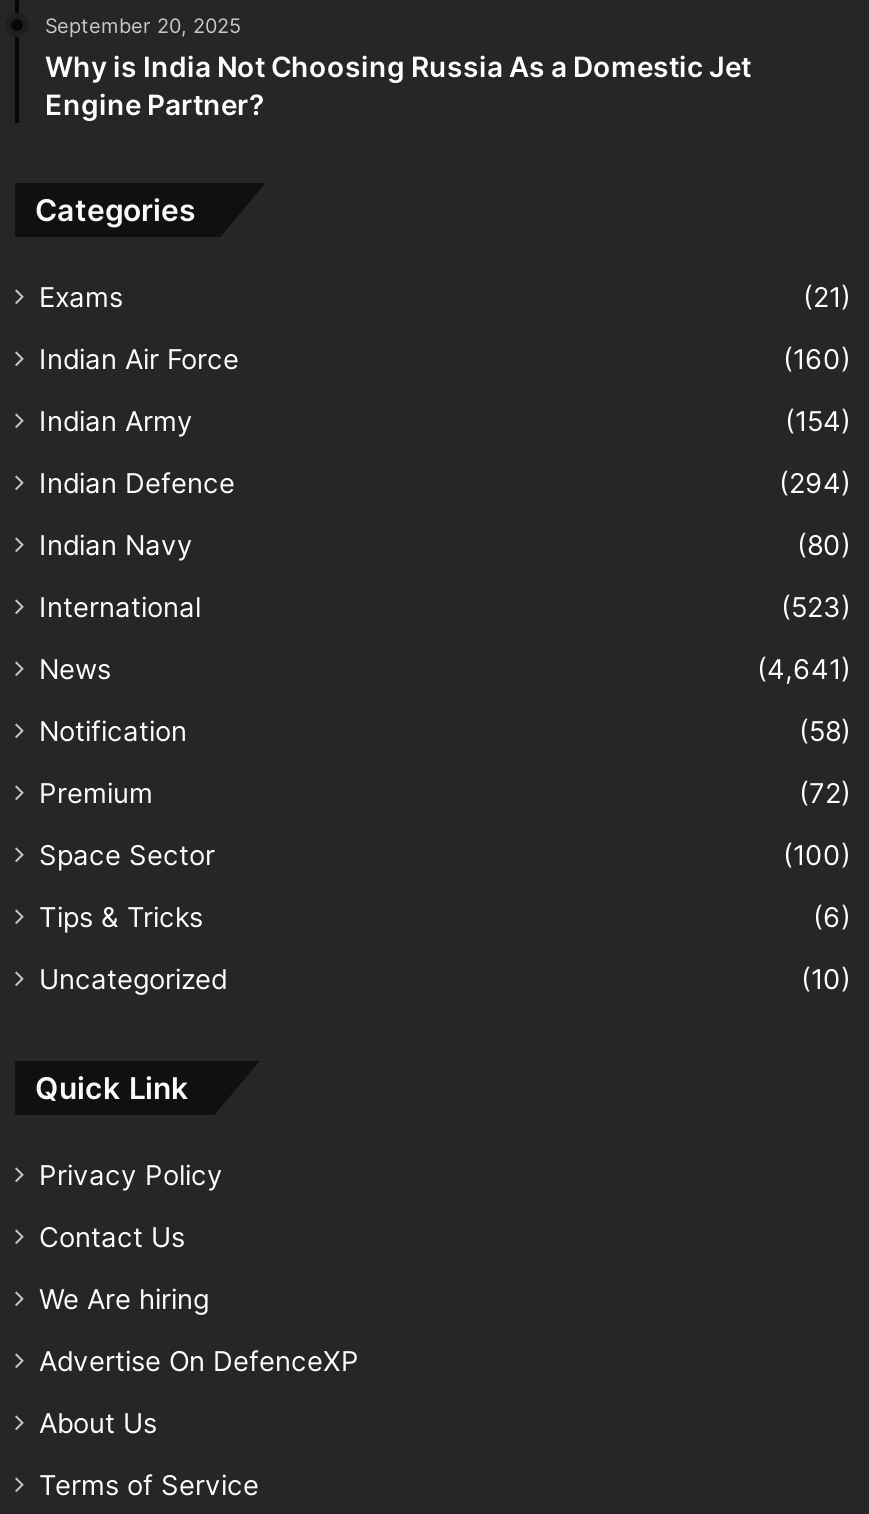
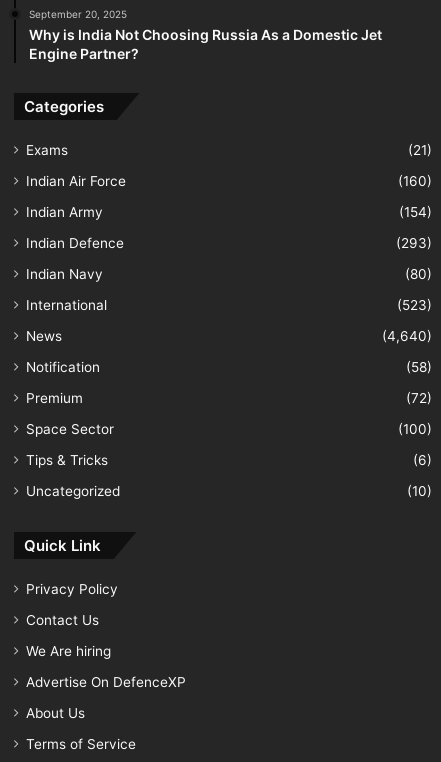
[779,466,851,498] (294) -> [396,235,432,251] (293)
[757,652,851,684] (4,641) -> [382,328,432,344] (4,640)

